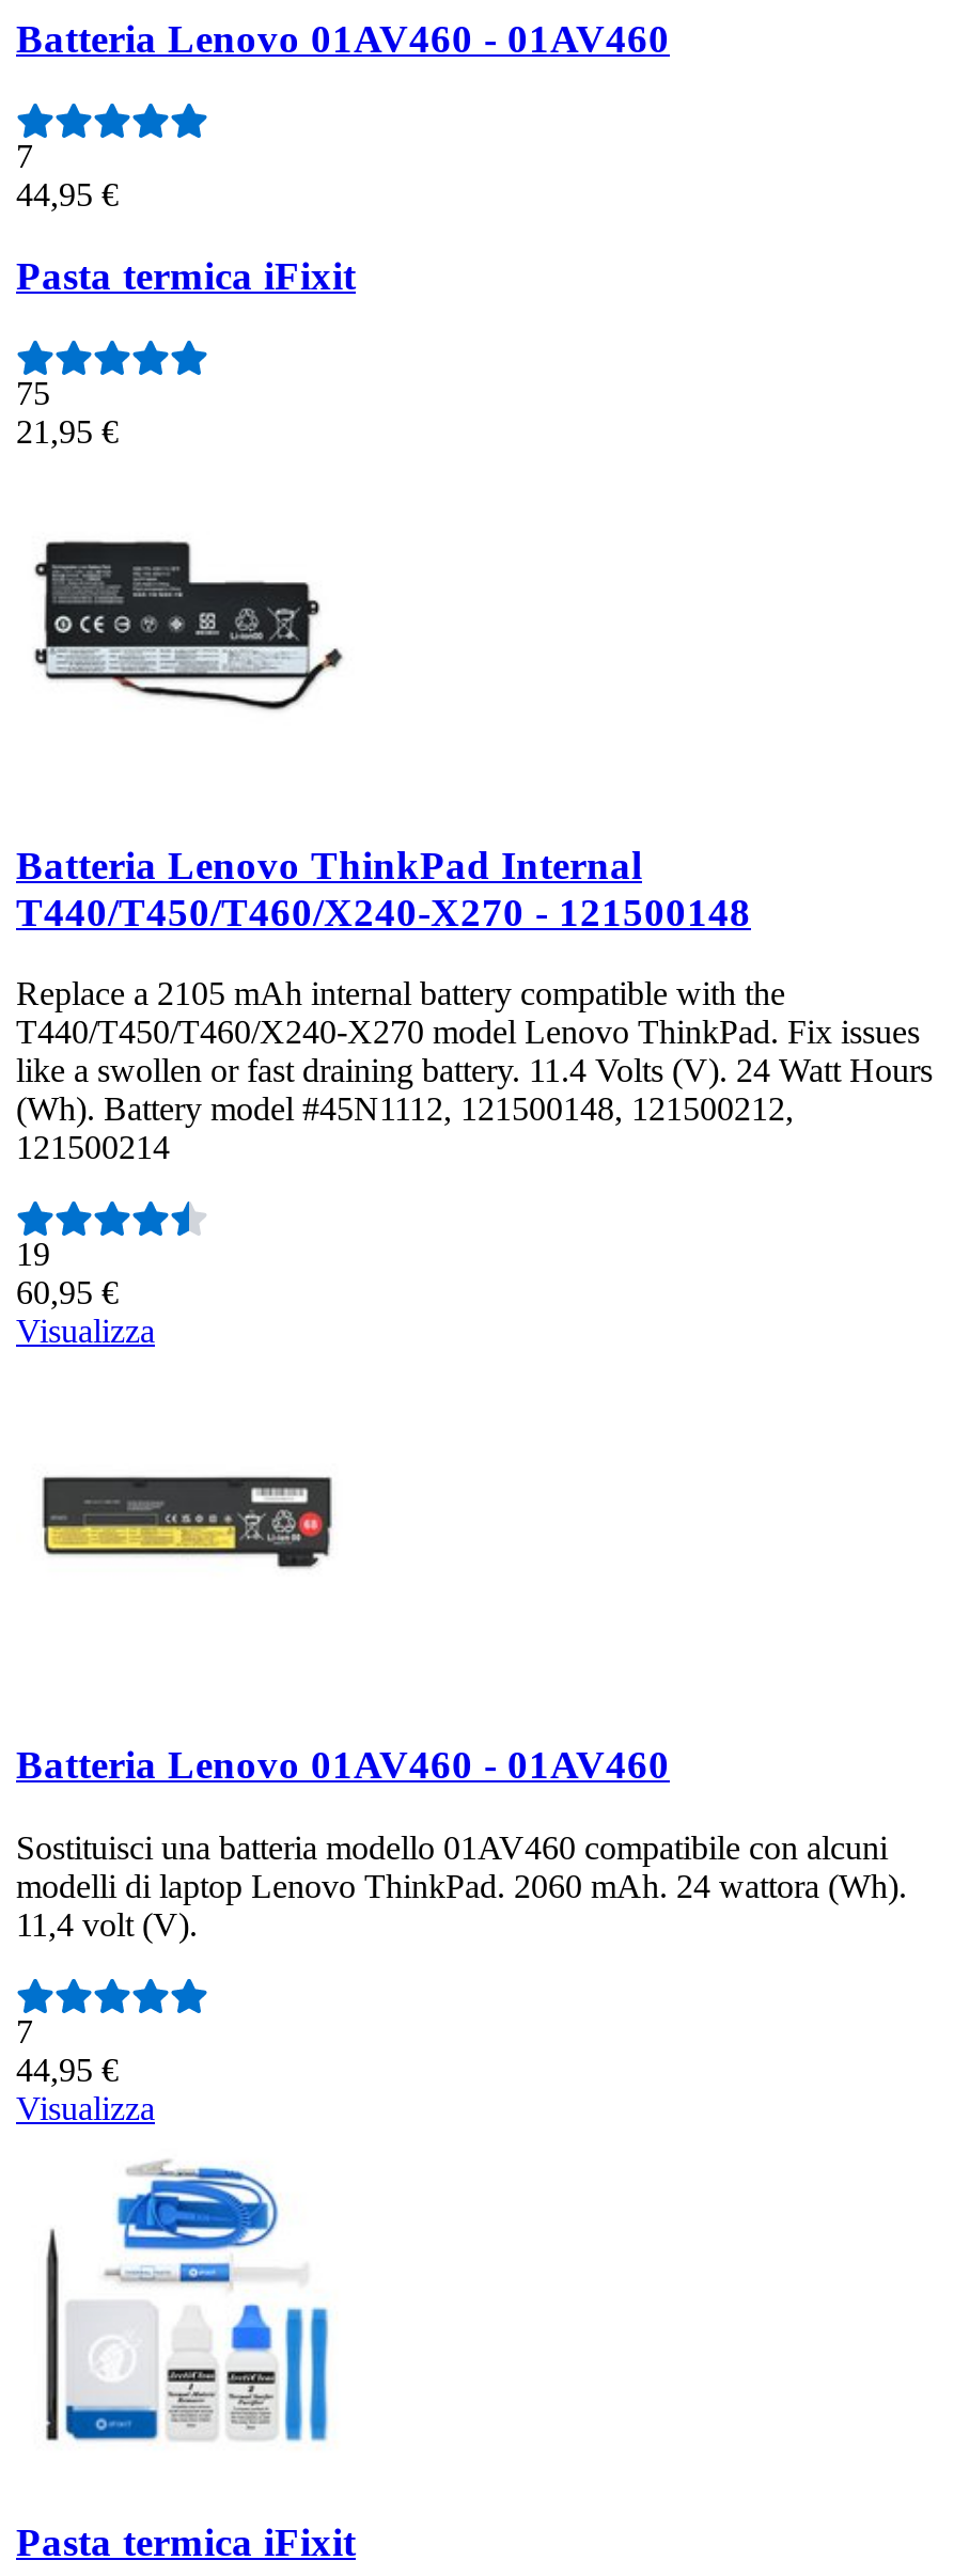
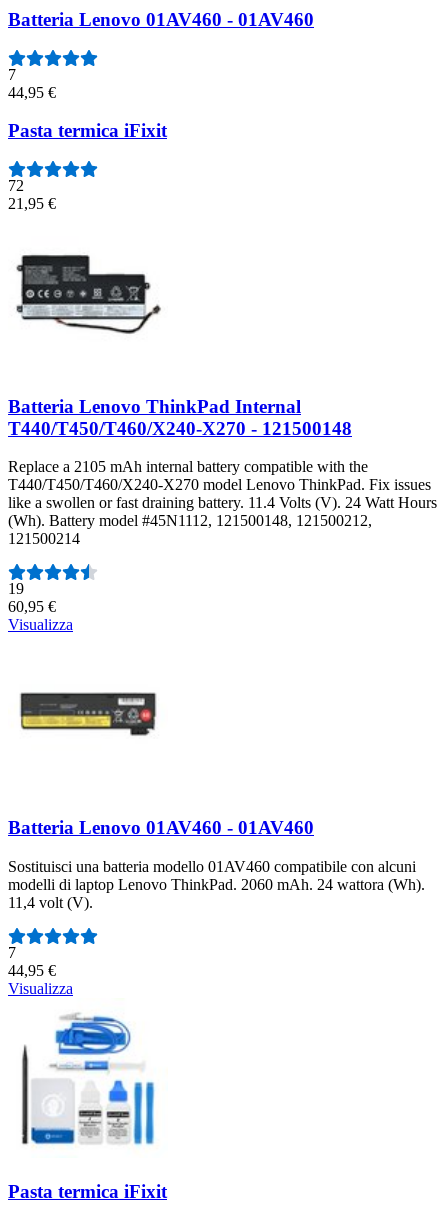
[16,375,50,411] 75 -> [8,177,24,194] 72

